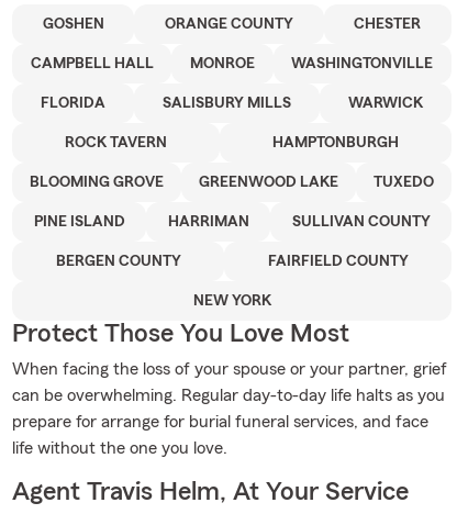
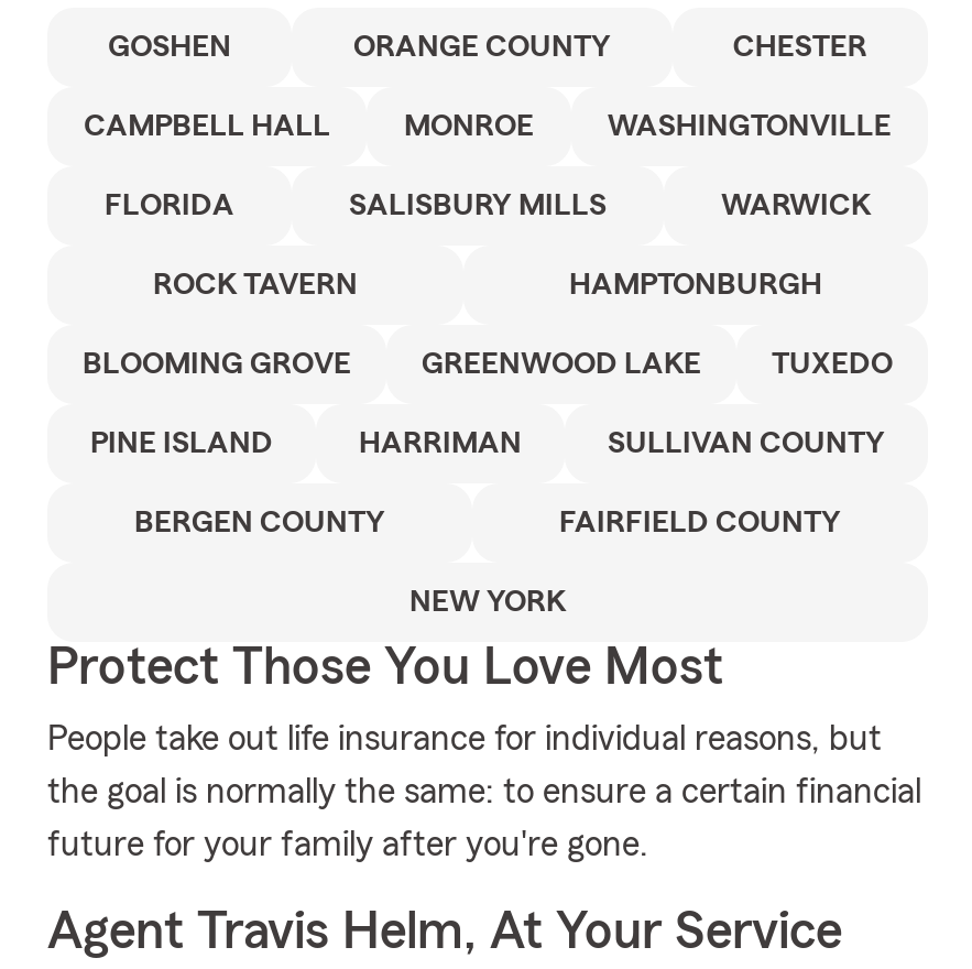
[12,360,447,457] When facing the loss of your spouse or your partner, grief | can be overwhelming. Regular day-to-day life halts as you | prepare for arrange for burial funeral services, and face | life without the one you love. -> [47,721,921,862] People take out life insurance for individual reasons, but | the goal is normally the same: to ensure a certain financial | future for your family after you're gone.

